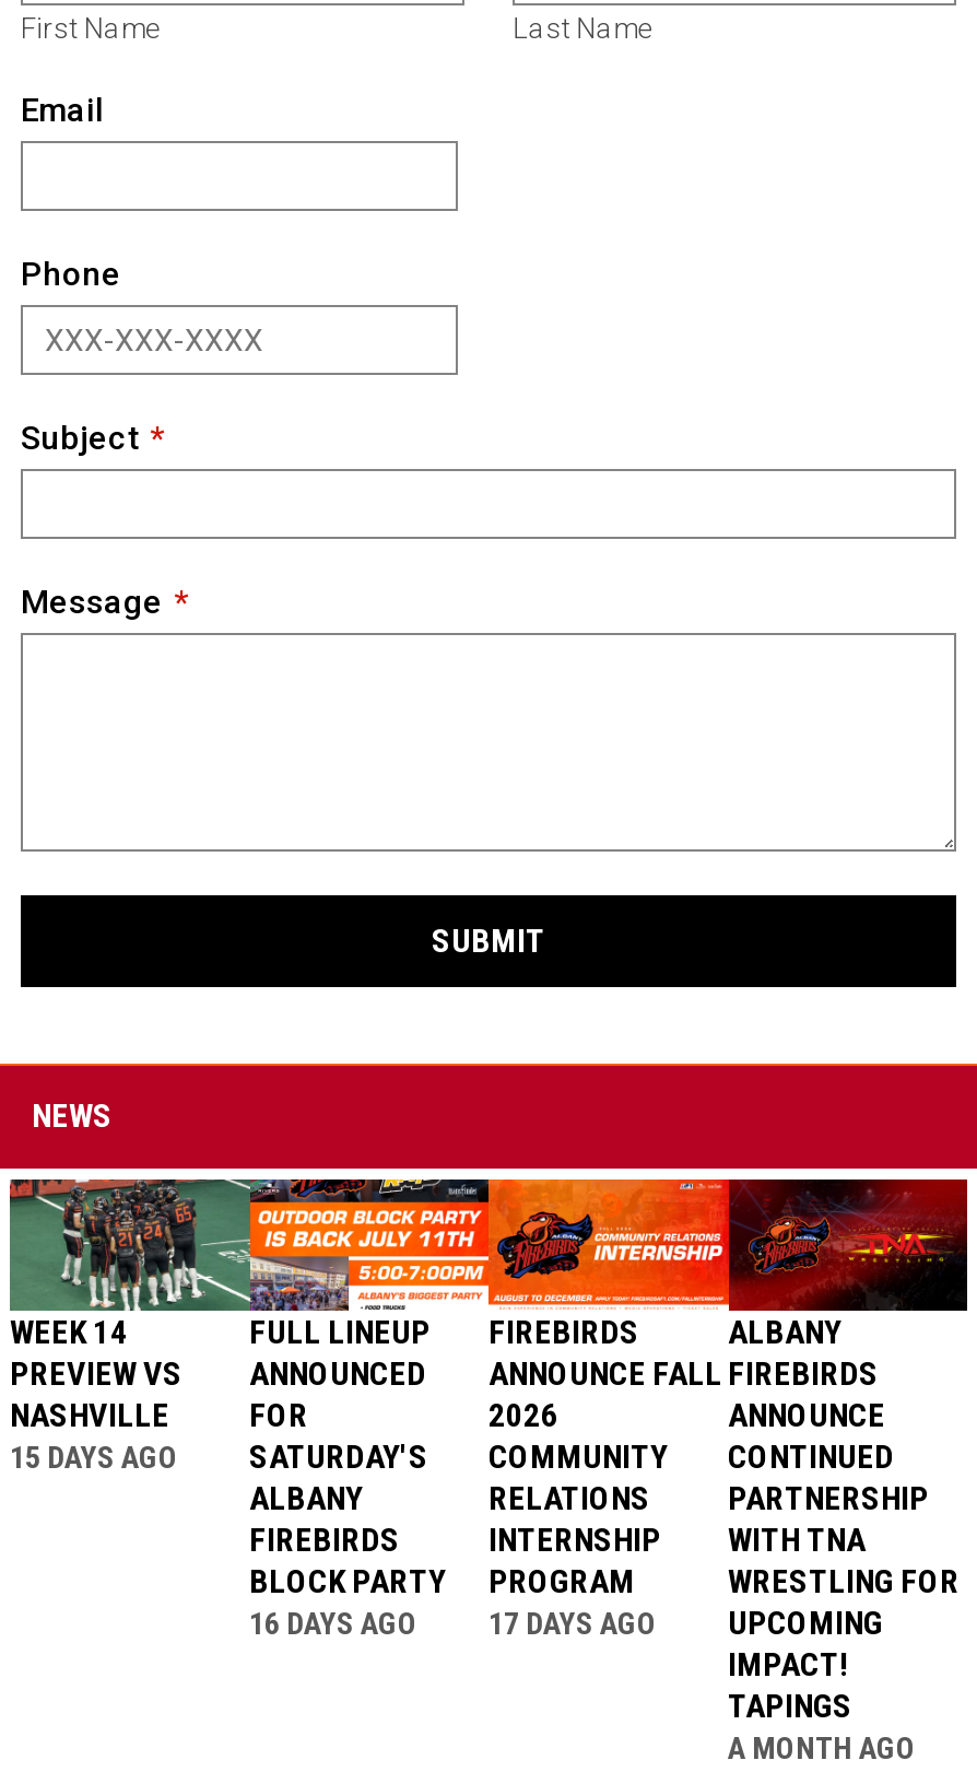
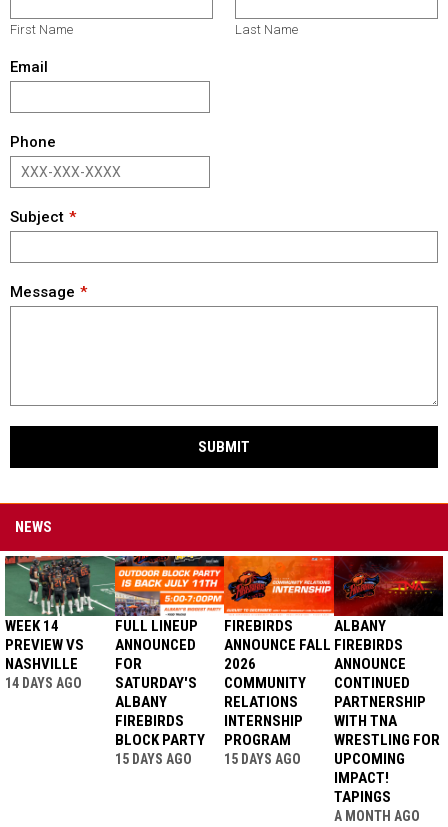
[10,1440,178,1475] 15 DAYS AGO -> [5,675,82,691] 14 DAYS AGO
[249,1606,417,1641] 16 DAYS AGO -> [114,751,191,767] 15 DAYS AGO
[489,1606,657,1641] 17 DAYS AGO -> [224,751,301,767] 15 DAYS AGO

